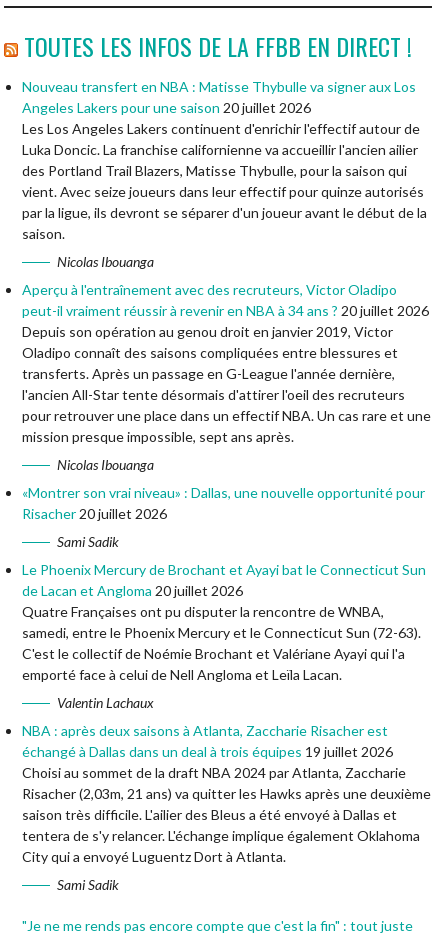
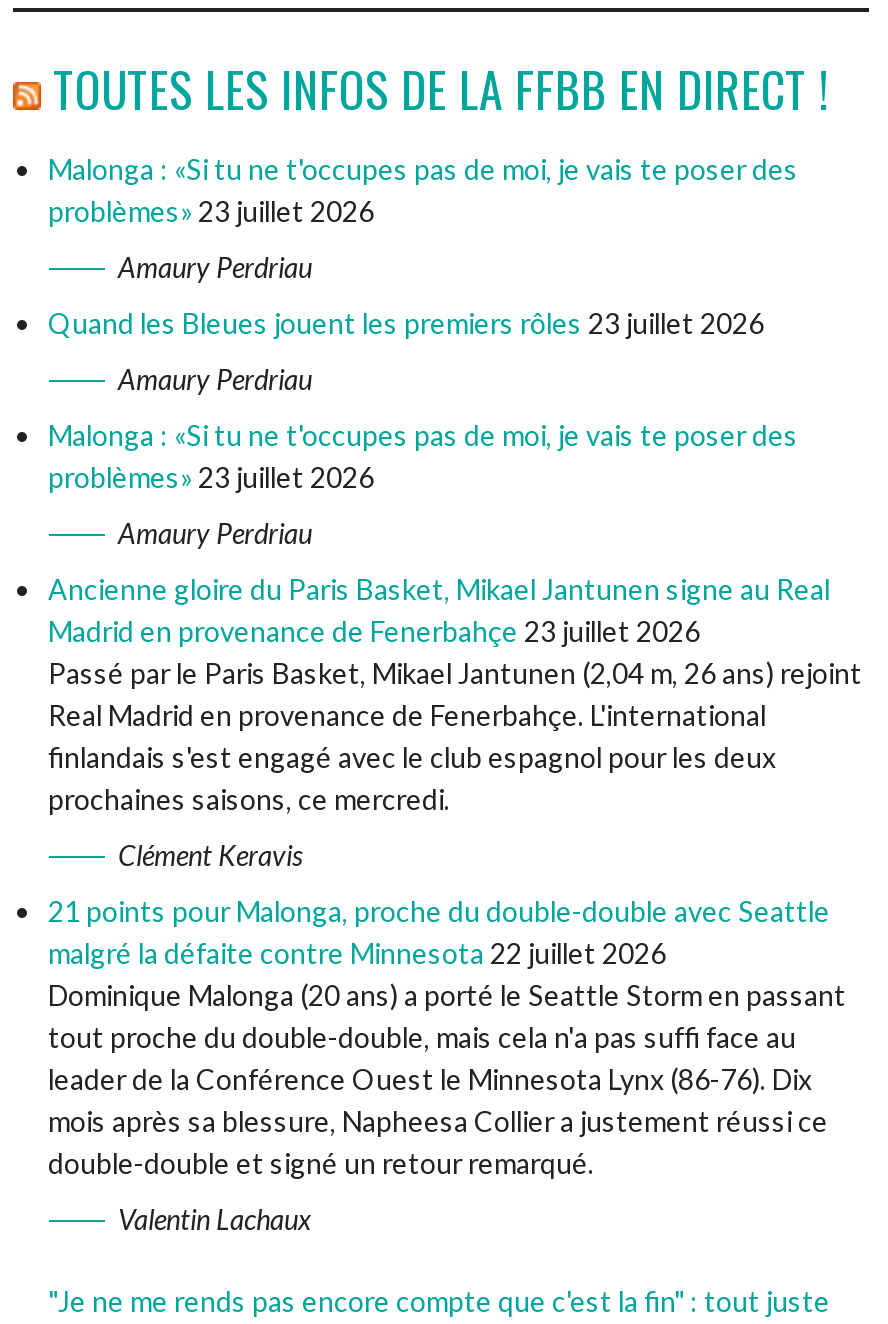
[21,78,430,683] Nouveau transfert en NBA : Matisse Thybulle va signer aux Los | Angeles Lakers pour une saison 20 juillet 2026 | Les Los Angeles Lakers continuent d'enrichir l'effectif autour de | Luka Doncic. La franchise californienne va accueillir l'ancien ailier | des Portland Trail Blazers, Matisse Thybulle, pour la saison qui | vient. Avec seize joueurs dans leur effectif pour quinze autorisés | par la ligue, ils devront se séparer d'un joueur avant le début de la | saison. | Nicolas Ibouanga | Aperçu à l'entraînement avec des recruteurs, Victor Oladipo | peut-il vraiment réussir à revenir en NBA à 34 ans ? 20 juillet 2026 | Depuis son opération au genou droit en janvier 2019, Victor | Oladipo connaît des saisons compliquées entre blessures et | transferts. Après un passage en G-League l'année dernière, | l'ancien All-Star tente désormais d'attirer l'oeil des recruteurs | pour retrouver une place dans un effectif NBA. Un cas rare et une | mission presque impossible, sept ans après. | Nicolas Ibouanga | «Montrer son vrai niveau» : Dallas, une nouvelle opportunité pour | Risacher 20 juillet 2026 | Sami Sadik | Le Phoenix Mercury de Brochant et Ayayi bat le Connecticut Sun | de Lacan et Angloma 20 juillet 2026 | Quatre Françaises ont pu disputer la rencontre de WNBA, | samedi, entre le Phoenix Mercury et le Connecticut Sun (72-63). | C'est le collectif de Noémie Brochant et Valériane Ayayi qui l'a | emporté face à celui de Nell Angloma et Leïla Lacan. -> [48,152,862,1180] Malonga : «Si tu ne t'occupes pas de moi, je vais te poser des | problèmes» 23 juillet 2026 | Amaury Perdriau | Quand les Bleues jouent les premiers rôles 23 juillet 2026 | Amaury Perdriau | Malonga : «Si tu ne t'occupes pas de moi, je vais te poser des | problèmes» 23 juillet 2026 | Amaury Perdriau | Ancienne gloire du Paris Basket, Mikael Jantunen signe au Real | Madrid en provenance de Fenerbahçe 23 juillet 2026 | Passé par le Paris Basket, Mikael Jantunen (2,04 m, 26 ans) rejoint | Real Madrid en provenance de Fenerbahçe. L'international | finlandais s'est engagé avec le club espagnol pour les deux | prochaines saisons, ce mercredi. | Clément Keravis | 21 points pour Malonga, proche du double-double avec Seattle | malgré la défaite contre Minnesota 22 juillet 2026 | Dominique Malonga (20 ans) a porté le Seattle Storm en passant | tout proche du double-double, mais cela n'a pas suffi face au | leader de la Conférence Ouest le Minnesota Lynx (86-76). Dix | mois après sa blessure, Napheesa Collier a justement réussi ce | double-double et signé un retour remarqué.
[21,722,430,893] NBA : après deux saisons à Atlanta, Zaccharie Risacher est | échangé à Dallas dans un deal à trois équipes 19 juillet 2026 | Choisi au sommet de la draft NBA 2024 par Atlanta, Zaccharie | Risacher (2,03m, 21 ans) va quitter les Hawks après une deuxième | saison très difficile. L'ailier des Bleus a été envoyé à Dallas et | tentera de s'y relancer. L'échange implique également Oklahoma | City qui a envoyé Luguentz Dort à Atlanta. | Sami Sadik -> none

